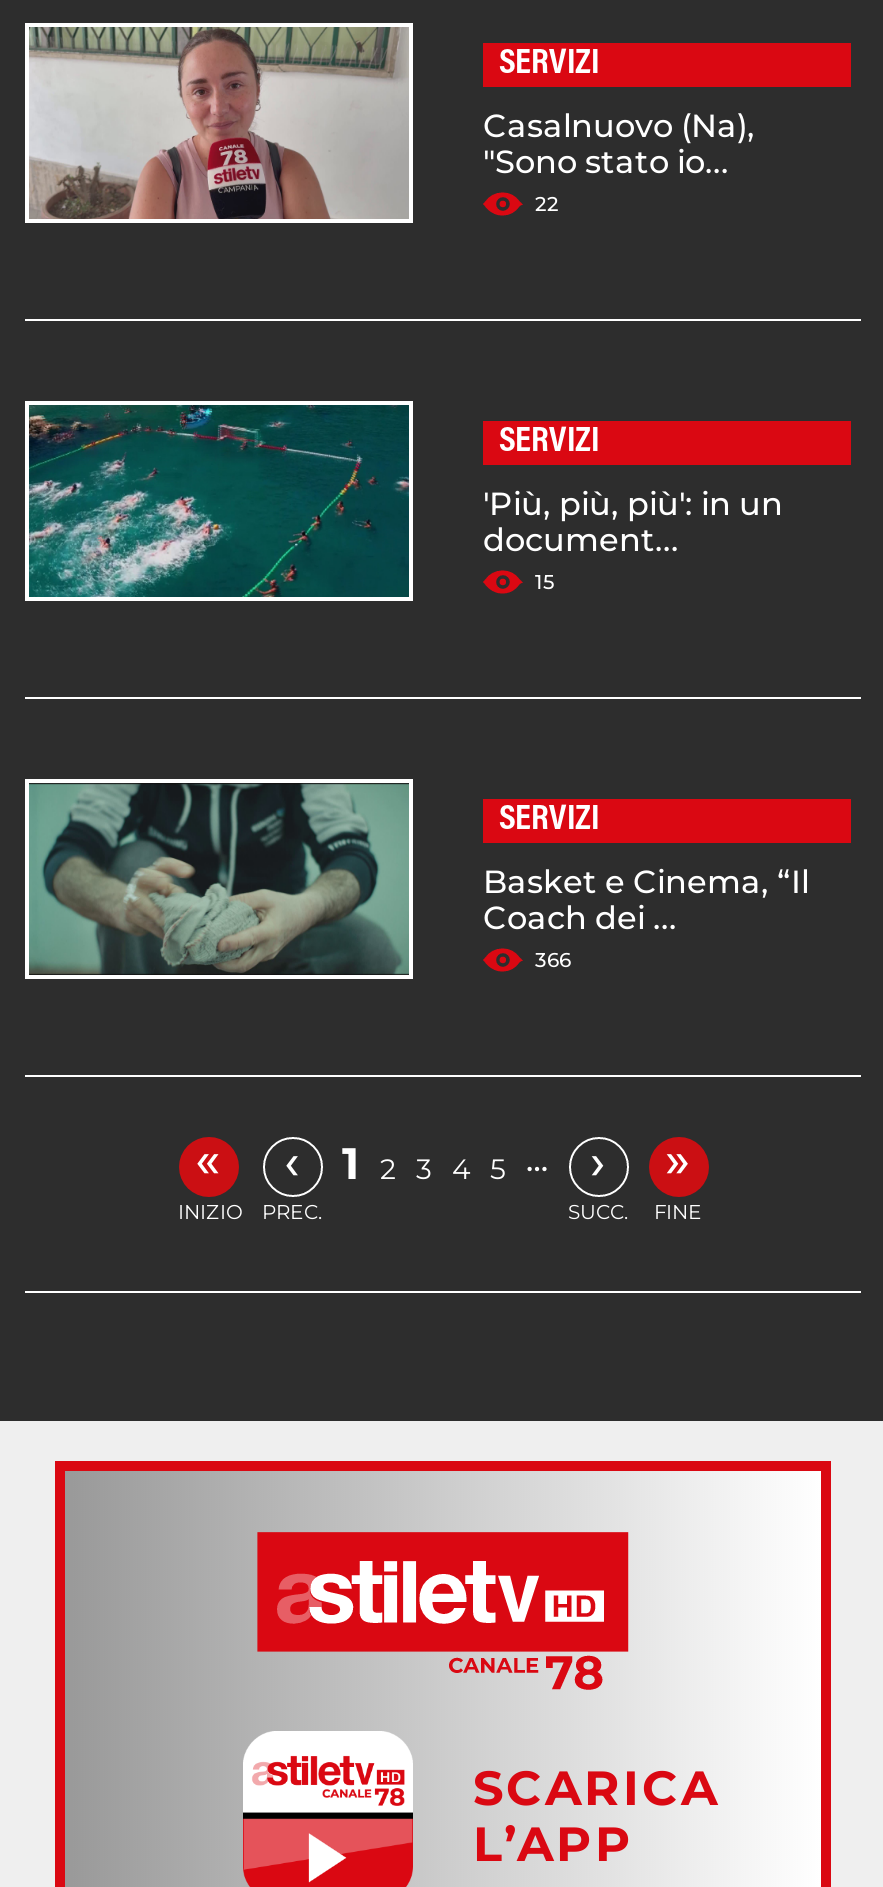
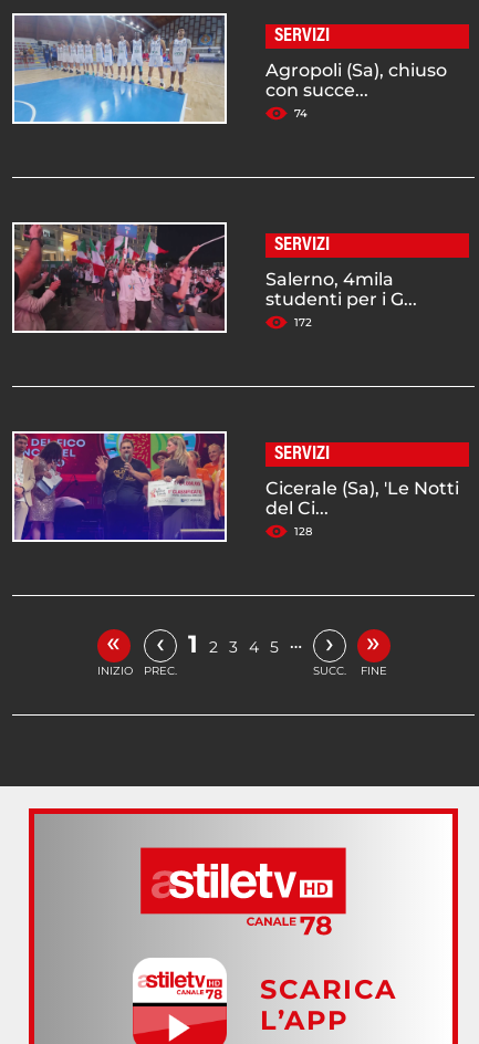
[27,25,755,221] [image] | Casalnuovo (Na), | "Sono stato io... | 22 -> [13,14,447,123] [image] | Agropoli (Sa), chiuso | con succe... | 74
[27,405,783,599] [image] | 'Più, più, più': in un | document... | 15 -> [13,223,417,332] [image] | Salerno, 4mila | studenti per i G... | 172
[27,783,809,975] [image] | Basket e Cinema, “Il | Coach dei ... | 366 -> [14,432,459,541] [image] | Cicerale (Sa), 'Le Notti | del Ci... | 128

